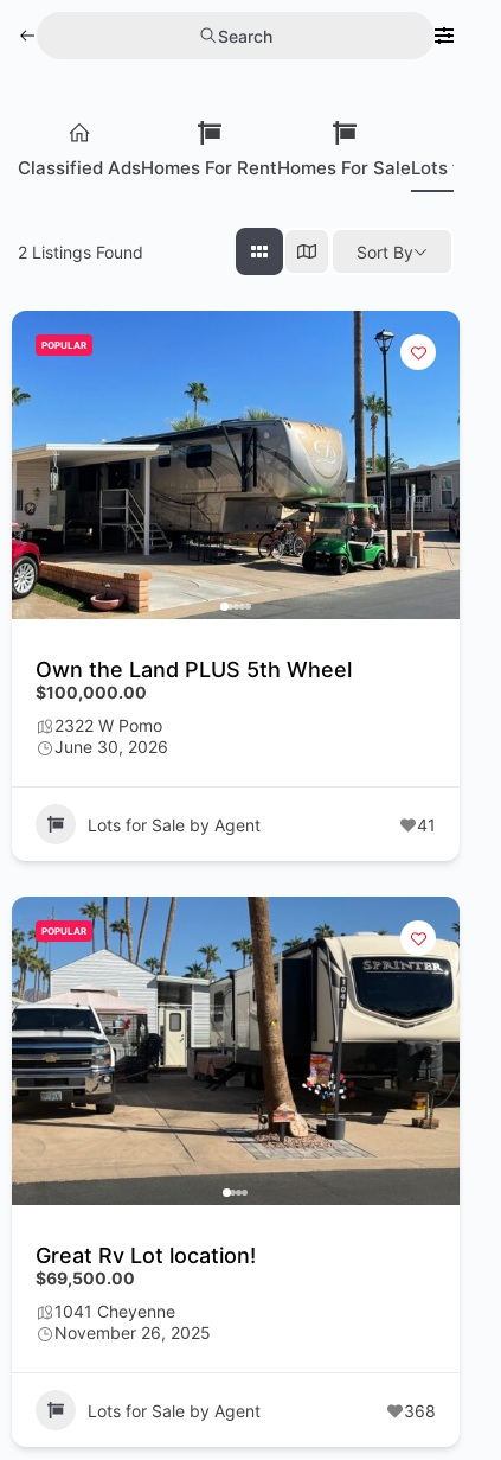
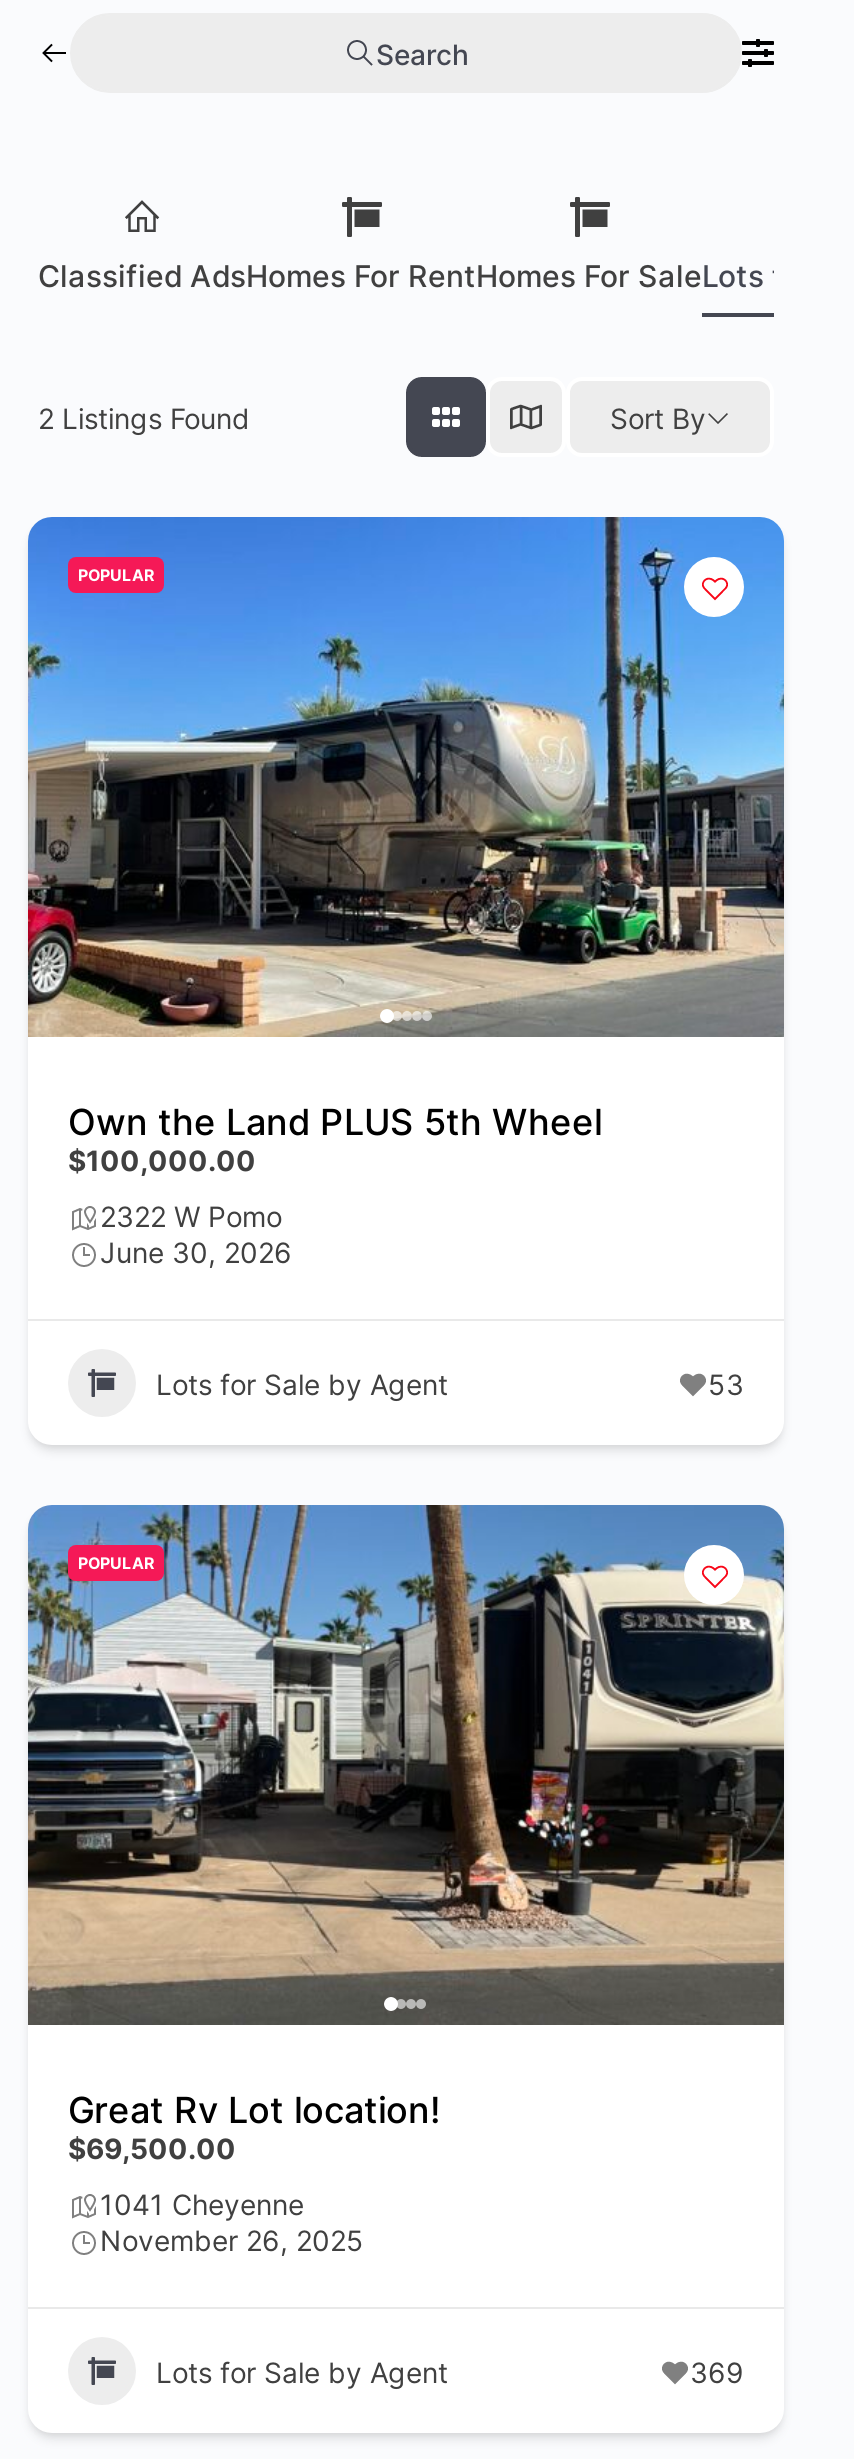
[417,814,436,834] 41 -> [708,1366,744,1400] 53
[404,1400,436,1420] 368 -> [690,2354,744,2388] 369

